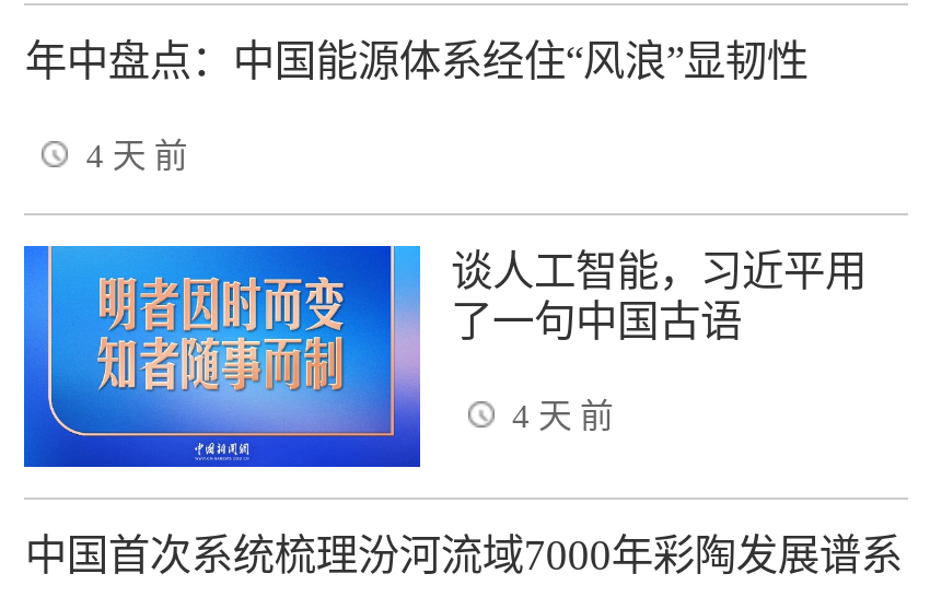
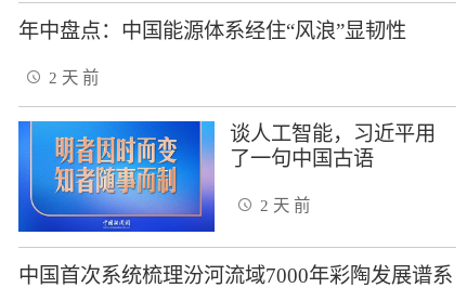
[86,137,187,174] 4 天 前 -> [49,68,99,86] 2 天 前
[512,397,613,434] 4 天 前 -> [260,197,310,215] 2 天 前

